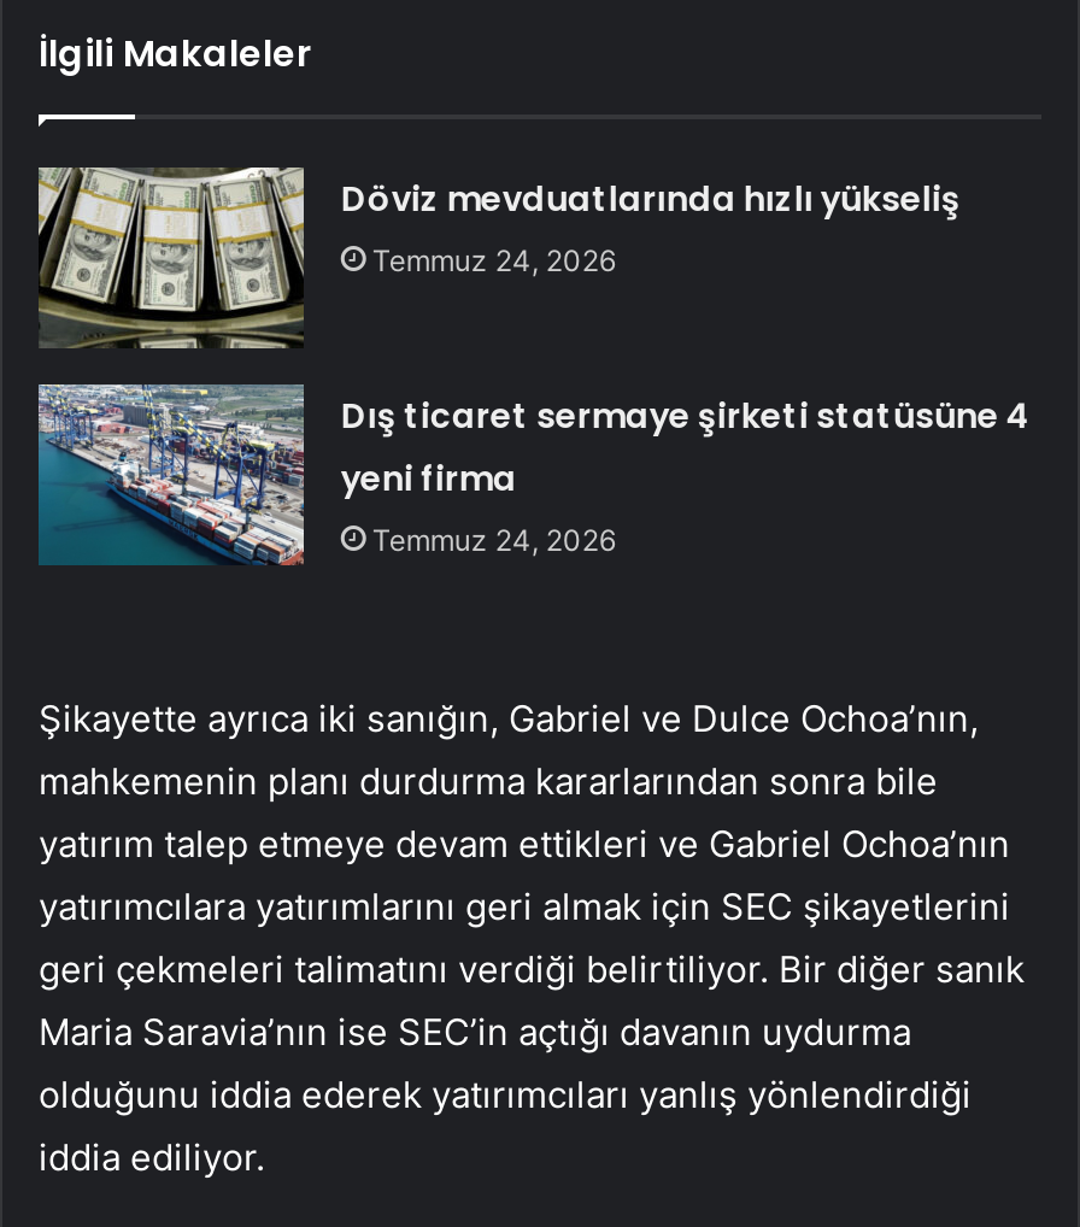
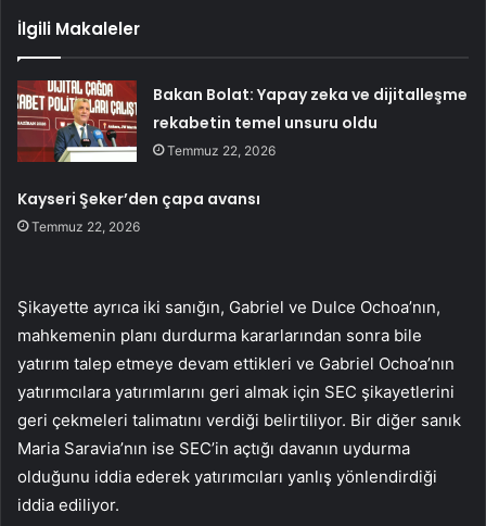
[36,165,960,351] [image] | Döviz mevduatlarında hızlı yükseliş | Temmuz 24, 2026 -> [16,79,468,163] [image] | Bakan Bolat: Yapay zeka ve dijitalleşme | rekabetin temel unsuru oldu | Temmuz 22, 2026
[341,392,1030,558] Dış ticaret sermaye şirketi statüsüne 4 | yeni firma | Temmuz 24, 2026 -> [18,188,261,235] Kayseri Şeker’den çapa avansı | Temmuz 22, 2026

